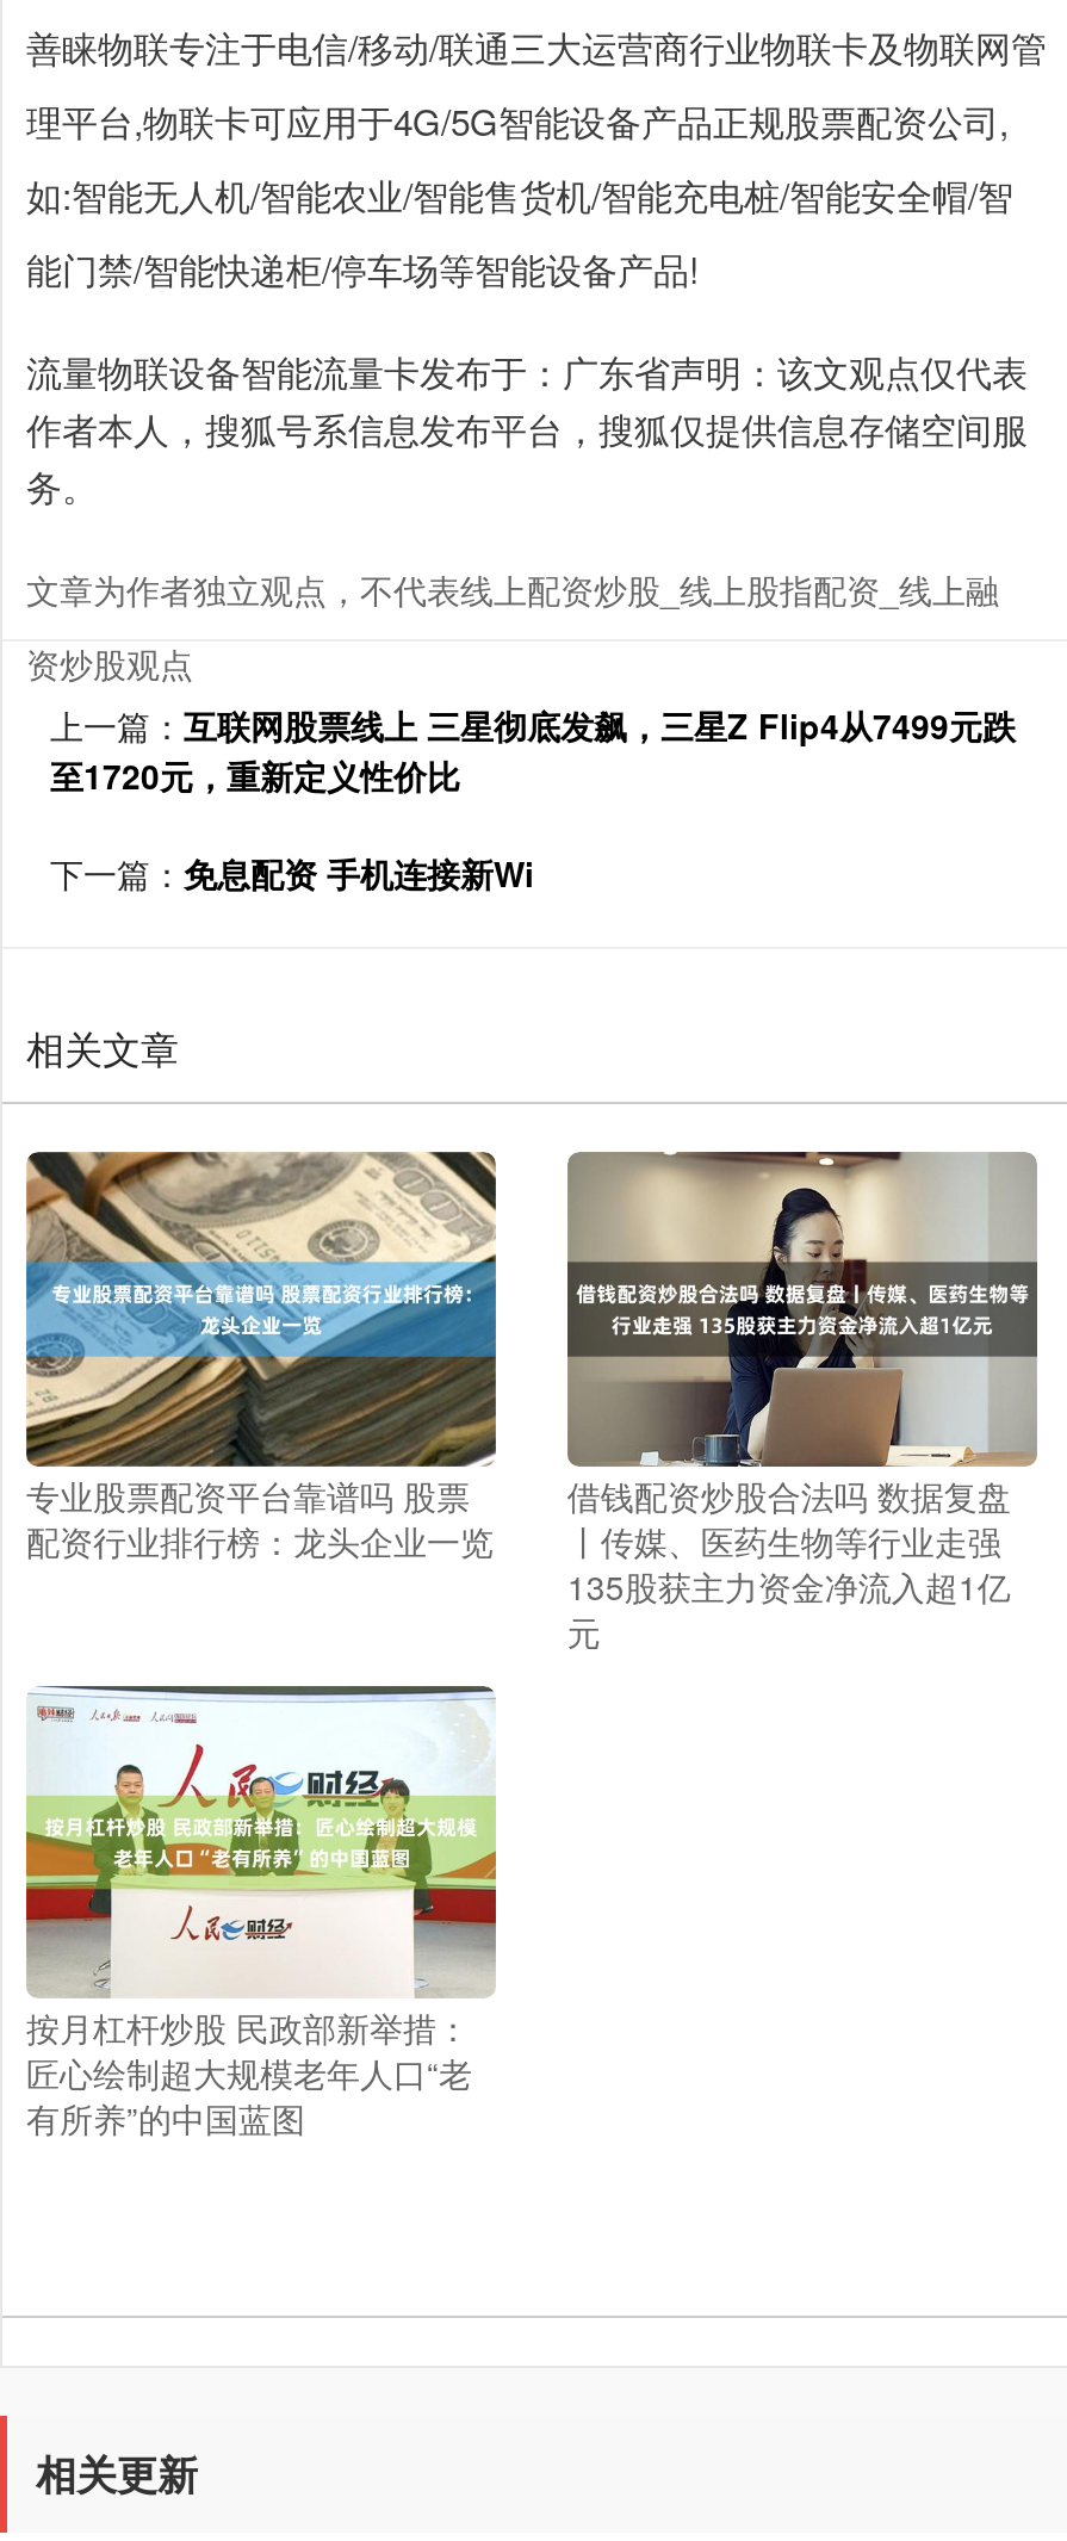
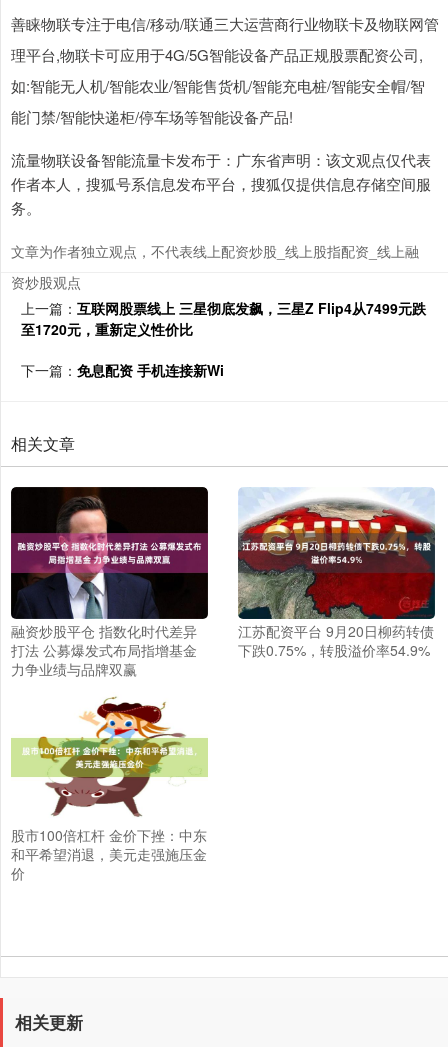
[24,1149,498,1564] [image] | 专业股票配资平台靠谱吗 股票 | 配资行业排行榜：龙头企业一览 -> [10,486,209,679] [image] | 融资炒股平仓 指数化时代差异 | 打法 公募爆发式布局指增基金 | 力争业绩与品牌双赢
[565,1149,1037,1654] [image] | 借钱配资炒股合法吗 数据复盘 | 丨传媒、医药生物等行业走强 | 135股获主力资金净流入超1亿 | 元 -> [238,487,435,660] [image] | 江苏配资平台 9月20日柳药转债 | 下跌0.75%，转股溢价率54.9%
[24,1684,498,2142] [image] | 按月杠杆炒股 民政部新举措： | 匠心绘制超大规模老年人口“老 | 有所养”的中国蓝图 -> [11,697,208,883] [image] | 股市100倍杠杆 金价下挫：中东 | 和平希望消退，美元走强施压金 | 价

